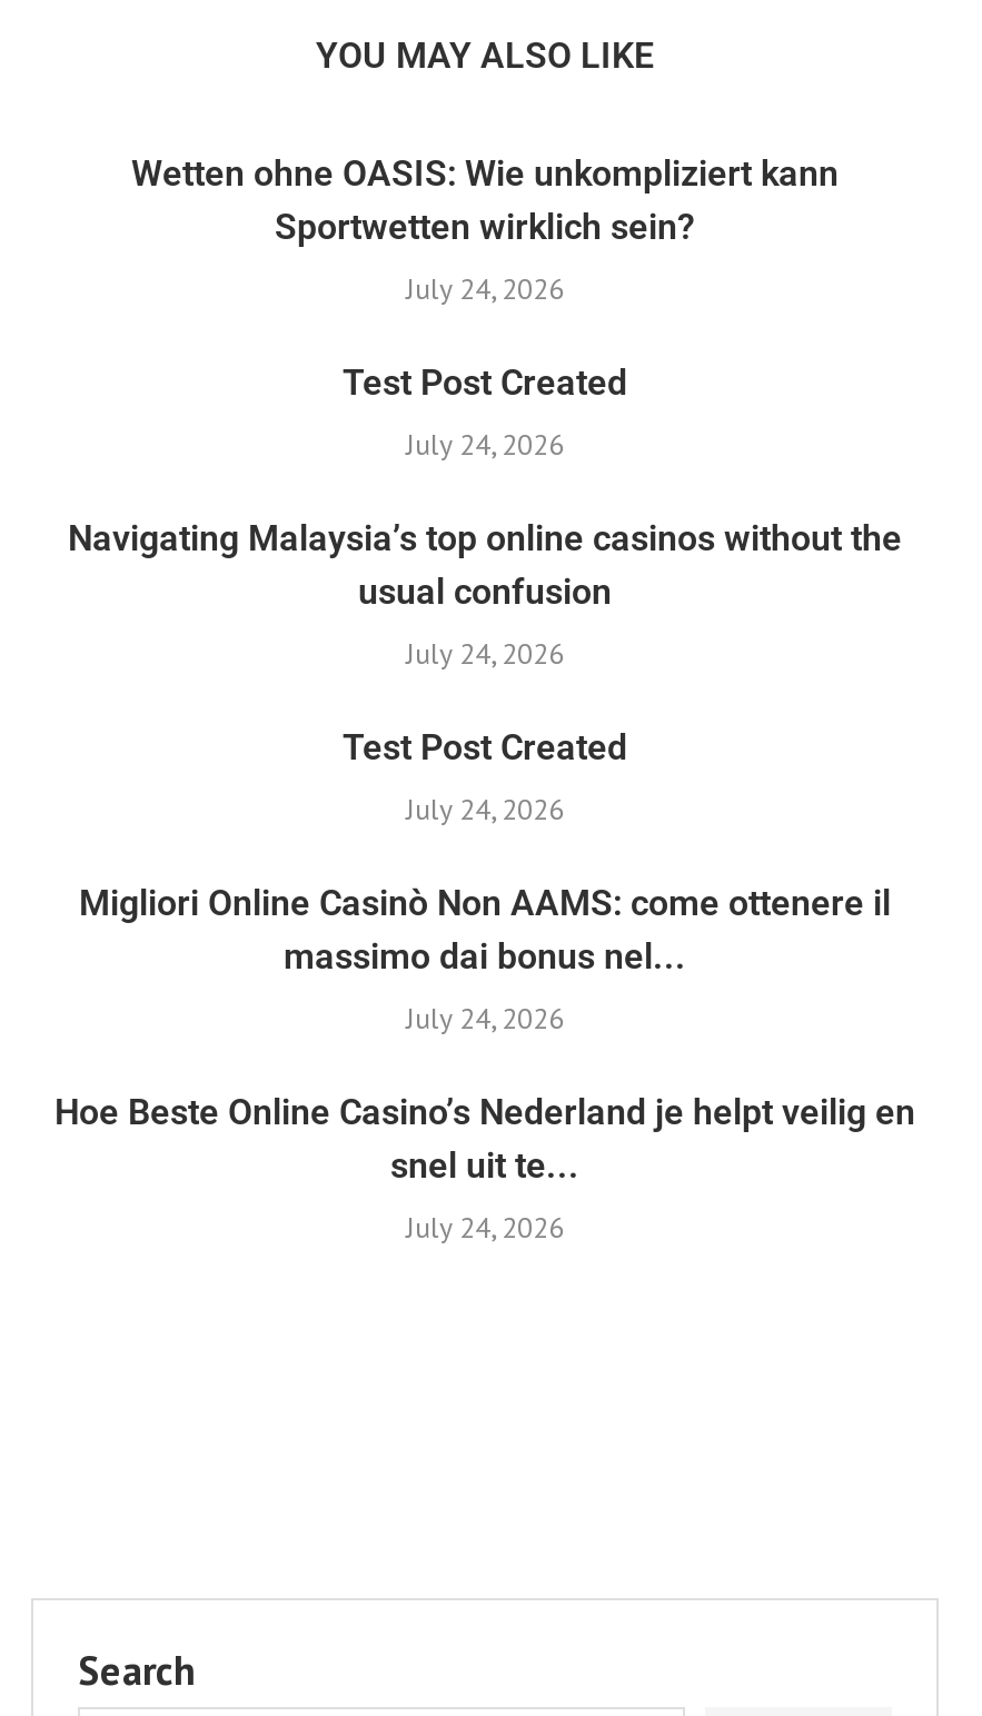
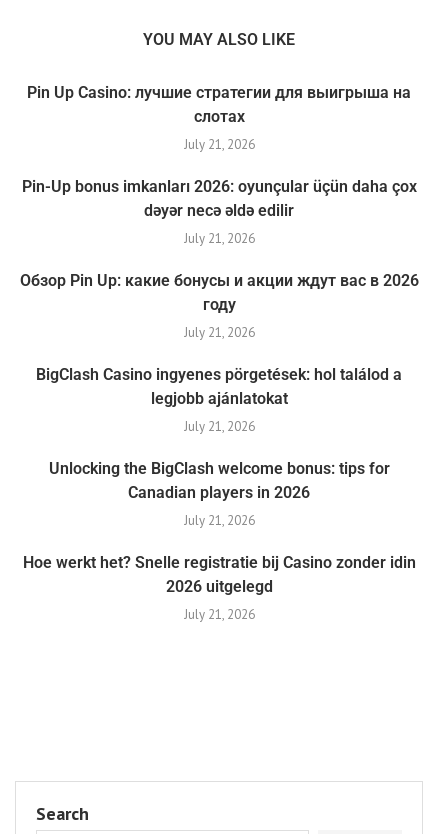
[131,152,839,247] Wetten ohne OASIS: Wie unkompliziert kann | Sportwetten wirklich sein? -> [27,83,411,126] Pin Up Casino: лучшие стратегии для выигрыша на | слотах
[406,270,564,307] July 24, 2026 -> [183,136,254,153] July 21, 2026
[343,361,627,403] Test Post Created -> [21,177,416,220] Pin-Up bonus imkanları 2026: oyunçular üçün daha çox | dəyər necə əldə edilir
[406,425,564,463] July 24, 2026 -> [183,230,254,247] July 21, 2026
[68,516,902,612] Navigating Malaysia’s top online casinos without the | usual confusion -> [19,271,418,314] Обзор Pin Up: какие бонусы и акции ждут вас в 2026 | году
[406,634,564,672] July 24, 2026 -> [183,324,254,341] July 21, 2026
[343,726,627,768] Test Post Created -> [36,365,402,408] BigClash Casino ingyenes pörgetések: hol találod a | legjobb ajánlatokat
[406,790,564,828] July 24, 2026 -> [183,418,254,435] July 21, 2026
[79,881,891,977] Migliori Online Casinò Non AAMS: come ottenere il | massimo dai bonus nel... -> [48,459,389,502] Unlocking the BigClash welcome bonus: tips for | Canadian players in 2026
[406,999,564,1037] July 24, 2026 -> [183,512,254,529] July 21, 2026
[54,1090,915,1186] Hoe Beste Online Casino’s Nederland je helpt veilig en | snel uit te... -> [22,553,415,596] Hoe werkt het? Snelle registratie bij Casino zonder idin | 2026 uitgelegd
[406,1208,564,1246] July 24, 2026 -> [183,606,254,623] July 21, 2026

